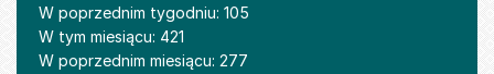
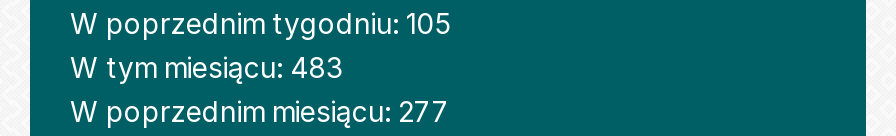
[39,27,184,46] W tym miesiącu: 421 -> [70,50,342,84] W tym miesiącu: 483

